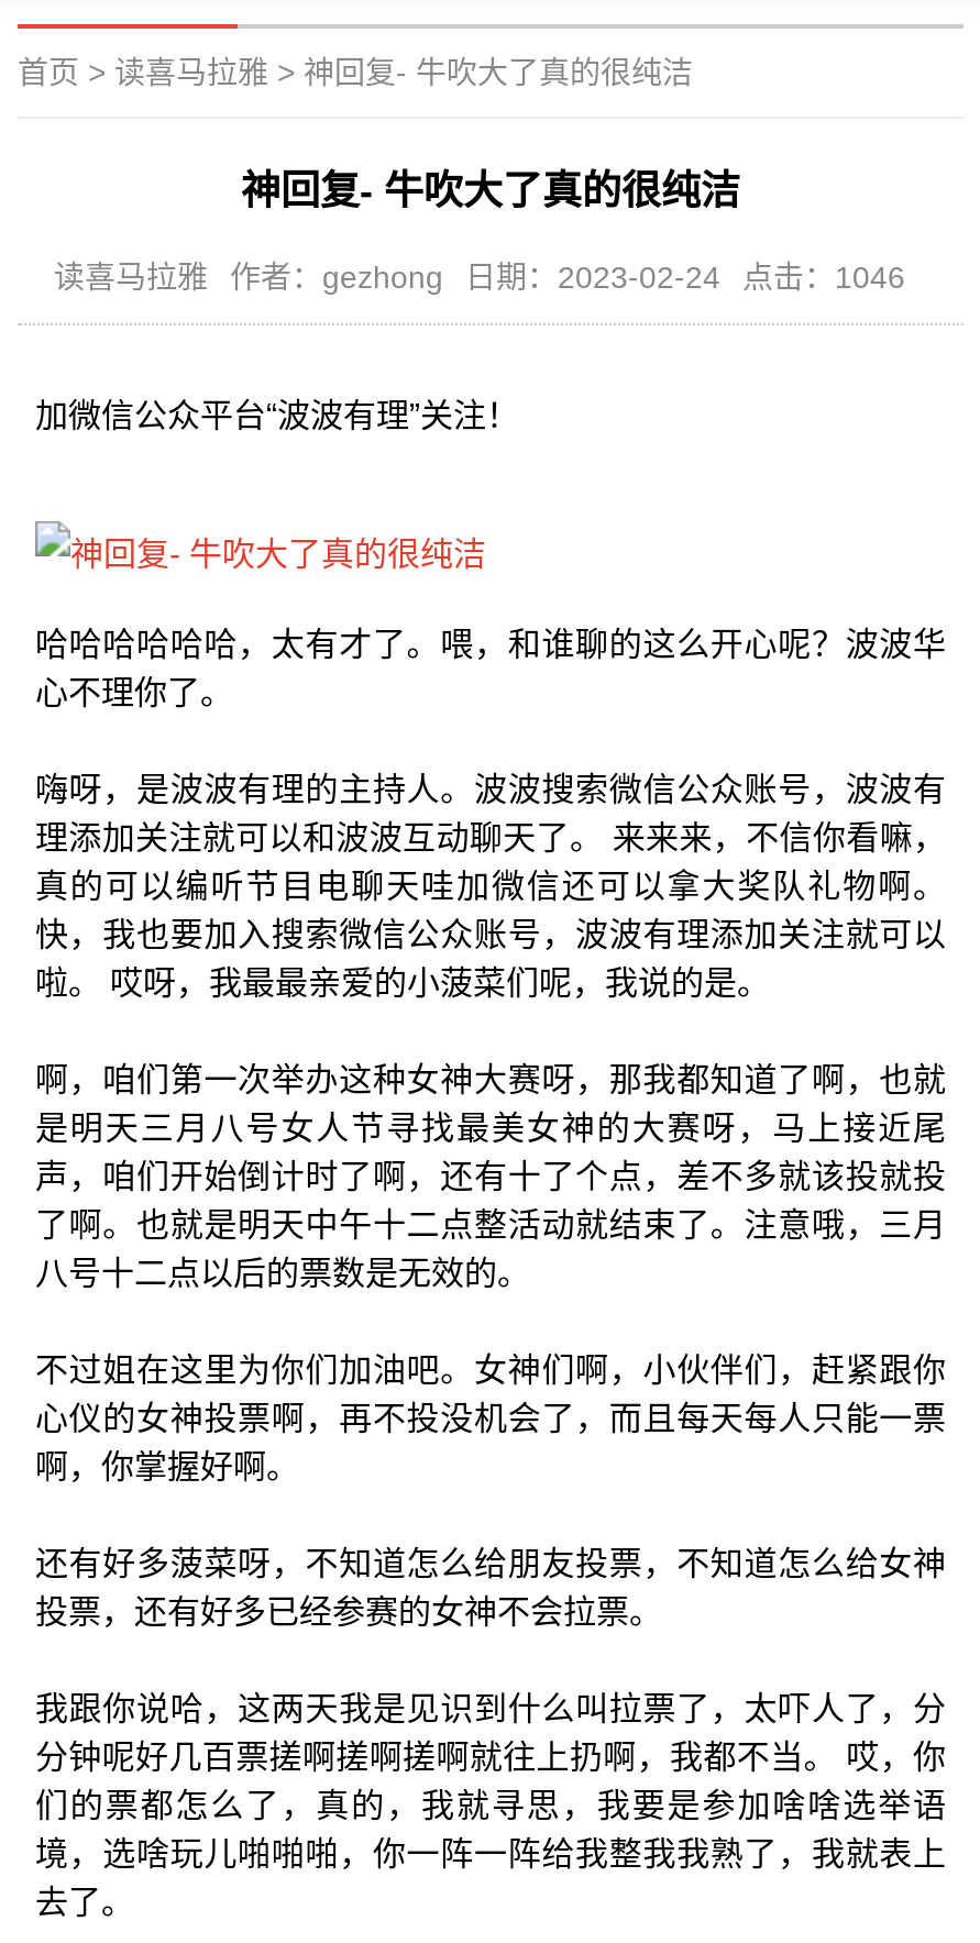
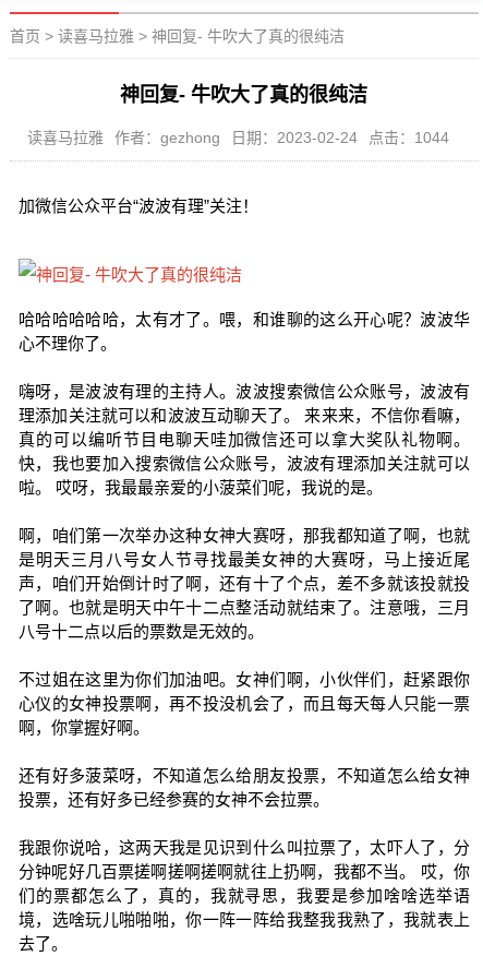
[54,260,905,295] 读喜马拉雅 作者：gezhong 日期：2023-02-24 点击：1046 -> [28,129,450,146] 读喜马拉雅 作者：gezhong 日期：2023-02-24 点击：1044

